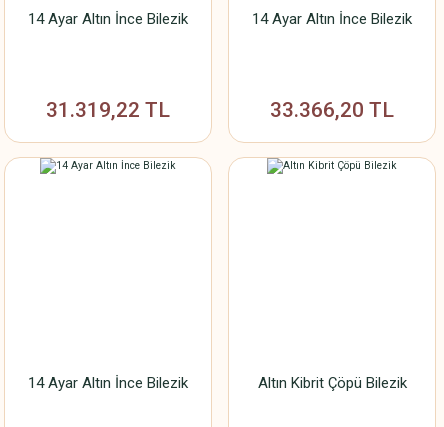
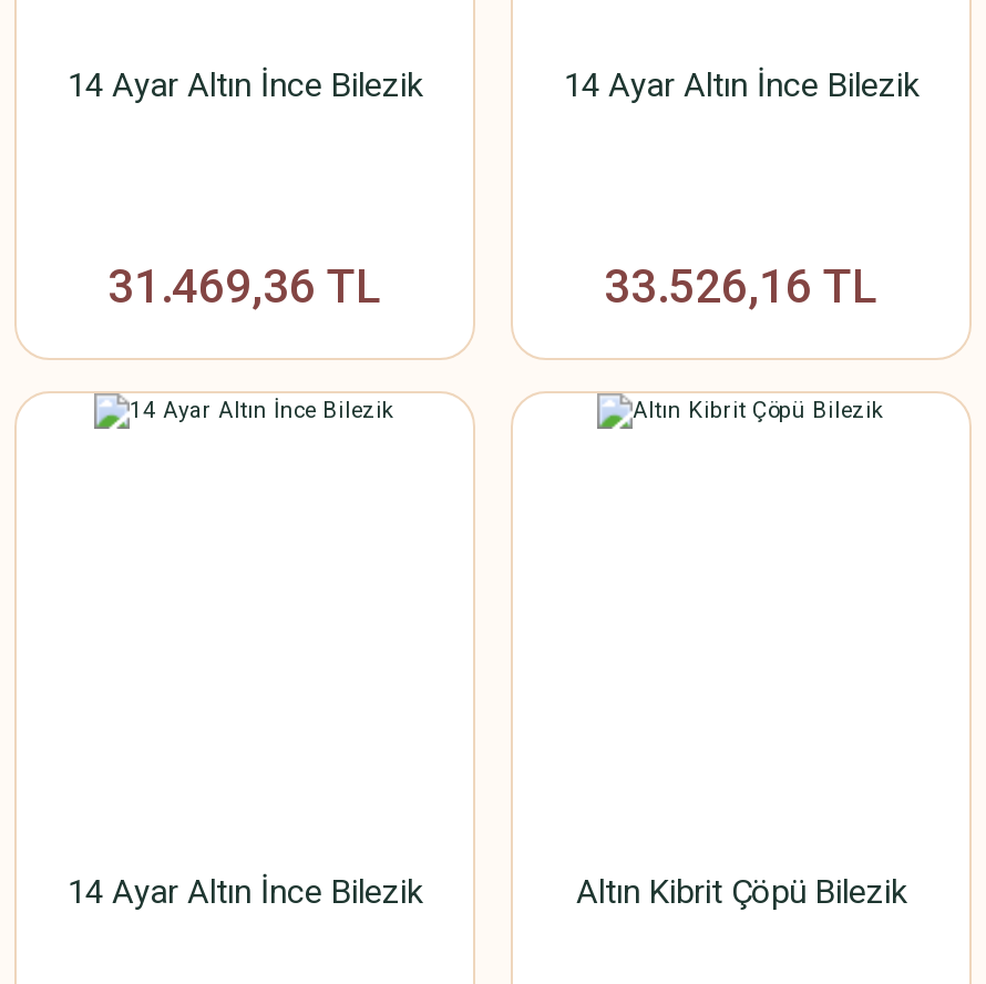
[46,98,170,122] 31.319,22 TL -> [107,260,382,314] 31.469,36 TL
[270,98,394,122] 33.366,20 TL -> [604,260,879,314] 33.526,16 TL

